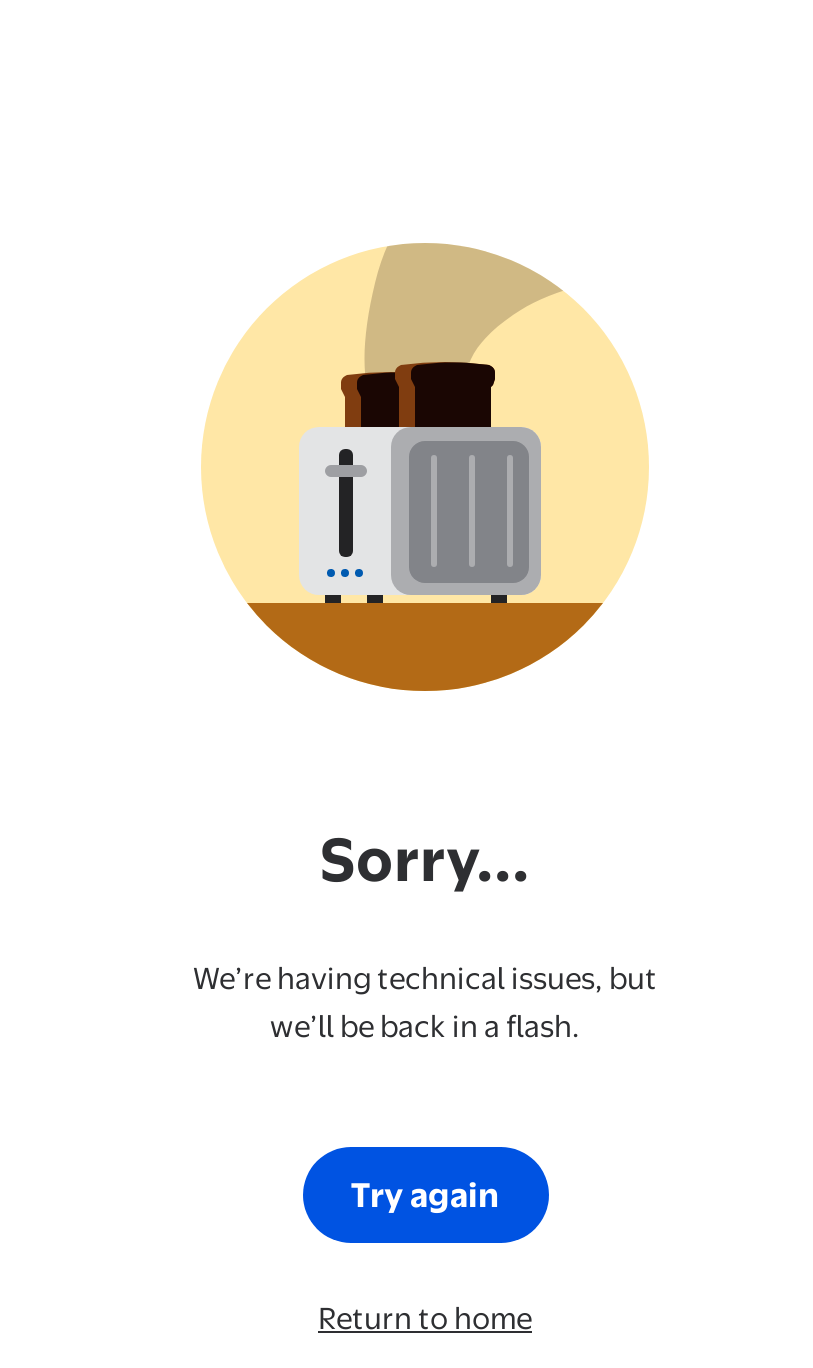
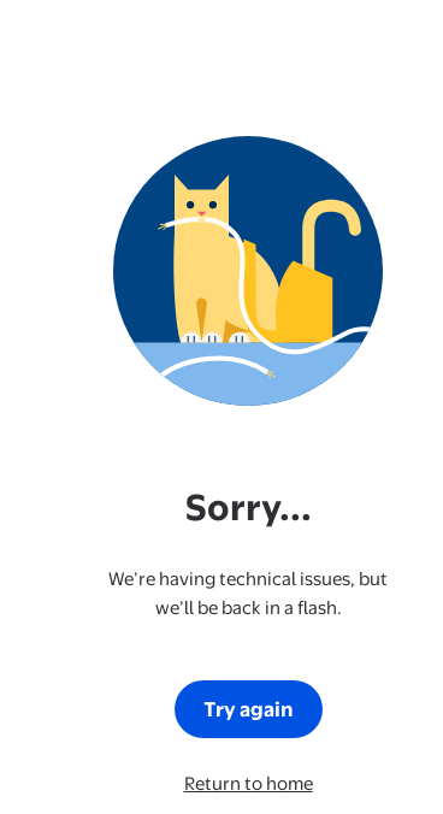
[201,243,649,693] [image] -> [112,135,384,407] [image]

